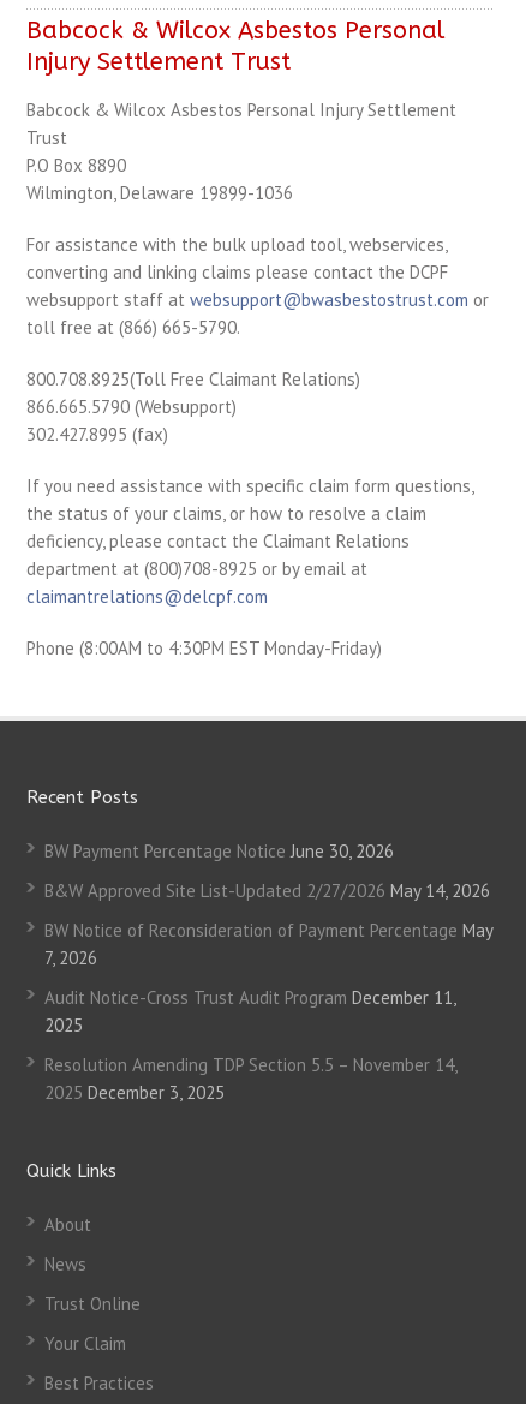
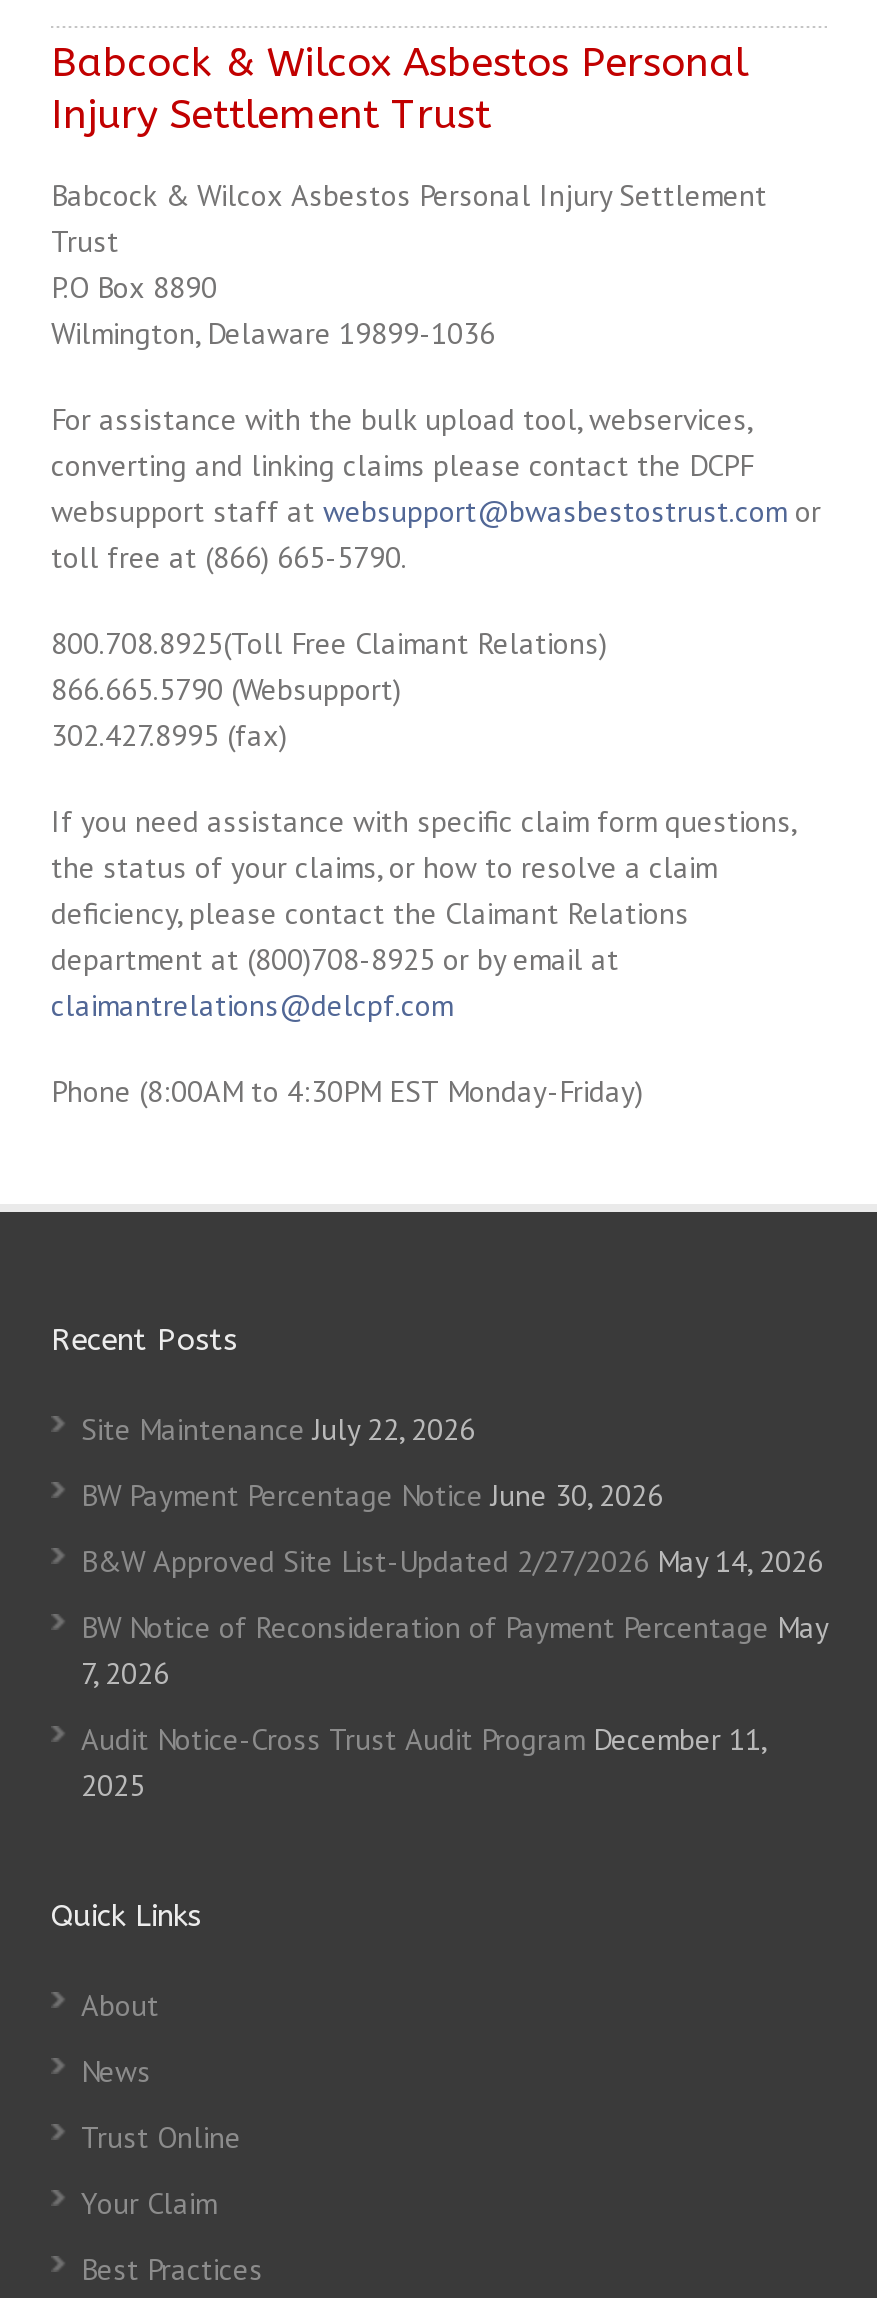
none -> [81,1410,475,1448] Site Maintenance July 22, 2026
moved [44,839,492,1036] -> [81,1476,827,1804]: BW Payment Percentage Notice June 30, 2026 | B&W Approved Site List-Updated 2/27/2026 May 14, 2026 | BW Notice of Reconsideration of Payment Percentage May | 7, 2026 | Audit Notice-Cross Trust Audit Program December 11, | 2025
[44,1053,456,1104] Resolution Amending TDP Section 5.5 – November 14, | 2025 December 3, 2025 -> none

